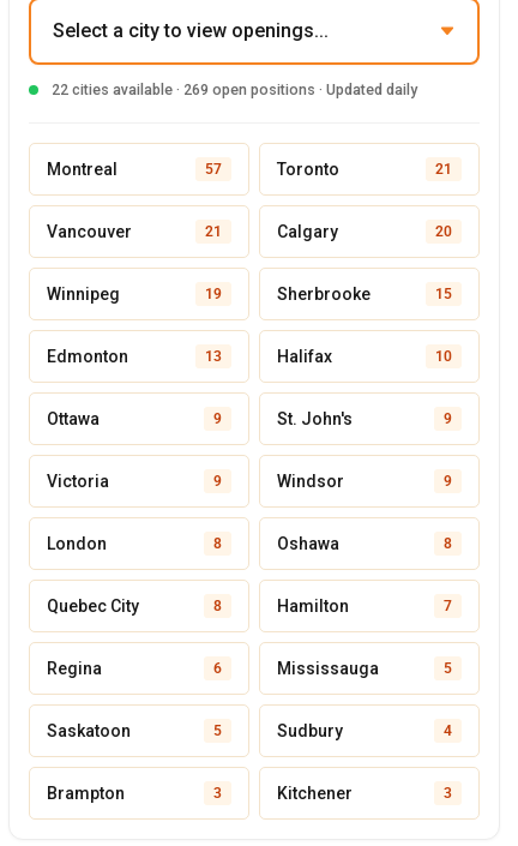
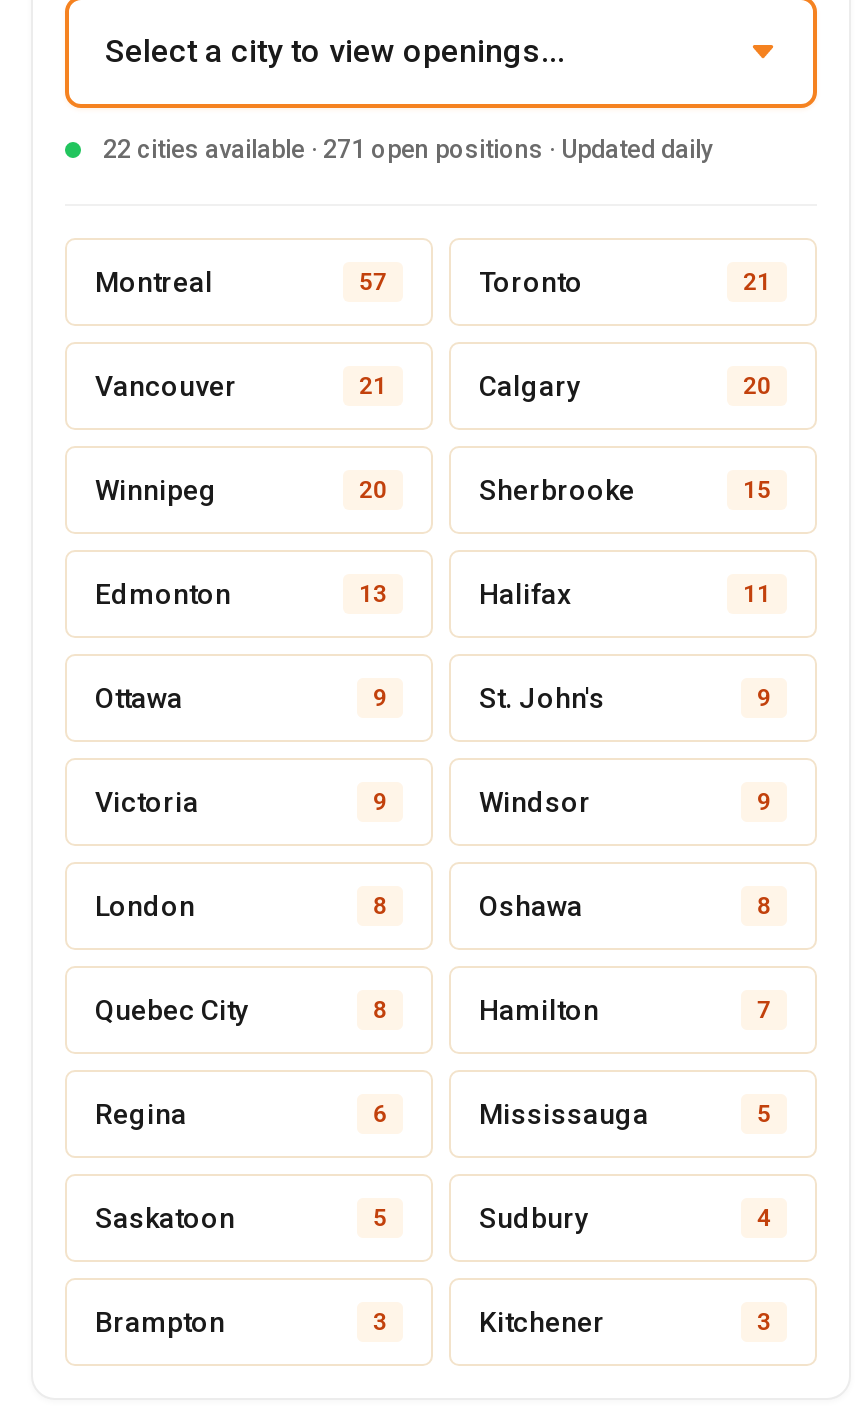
[48,80,417,98] 22 cities available · 269 open positions · Updated daily -> [97,134,713,164] 22 cities available · 271 open positions · Updated daily
[205,285,222,302] 19 -> [359,476,387,504] 20
[435,348,452,365] 10 -> [743,580,771,608] 11

